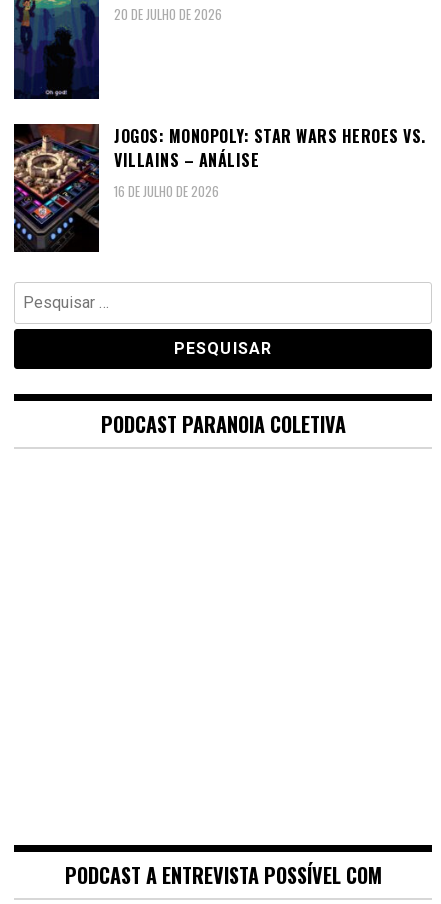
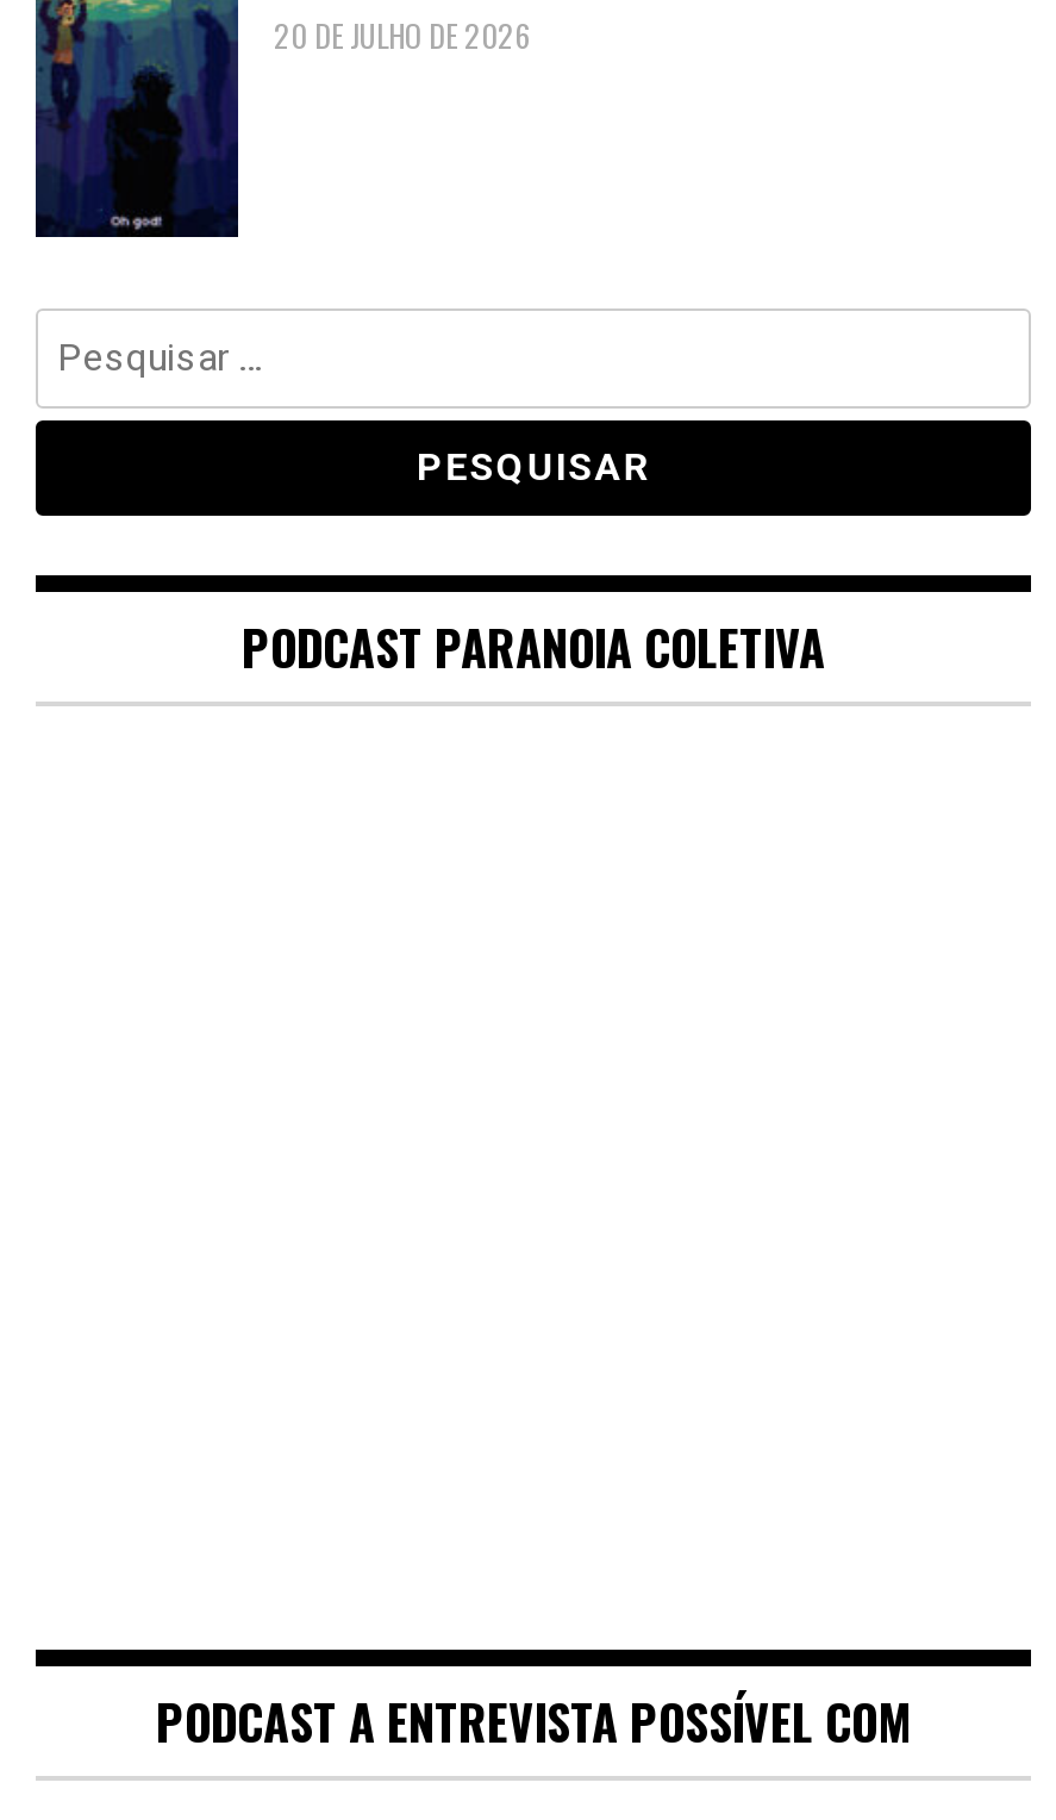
[13,123,425,253] [image] | JOGOS: MONOPOLY: STAR WARS HEROES VS. | VILLAINS – ANÁLISE | 16 DE JULHO DE 2026 -> none

